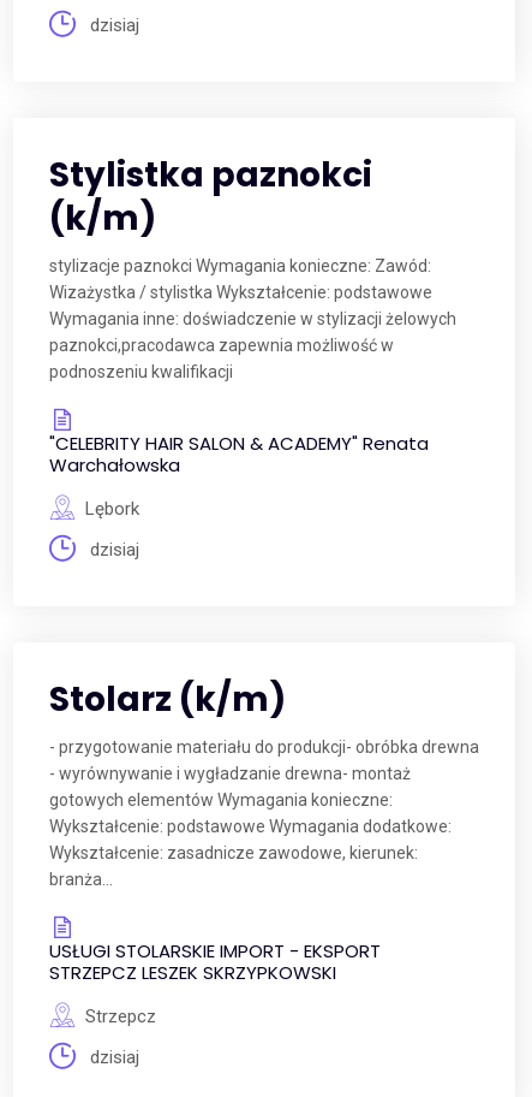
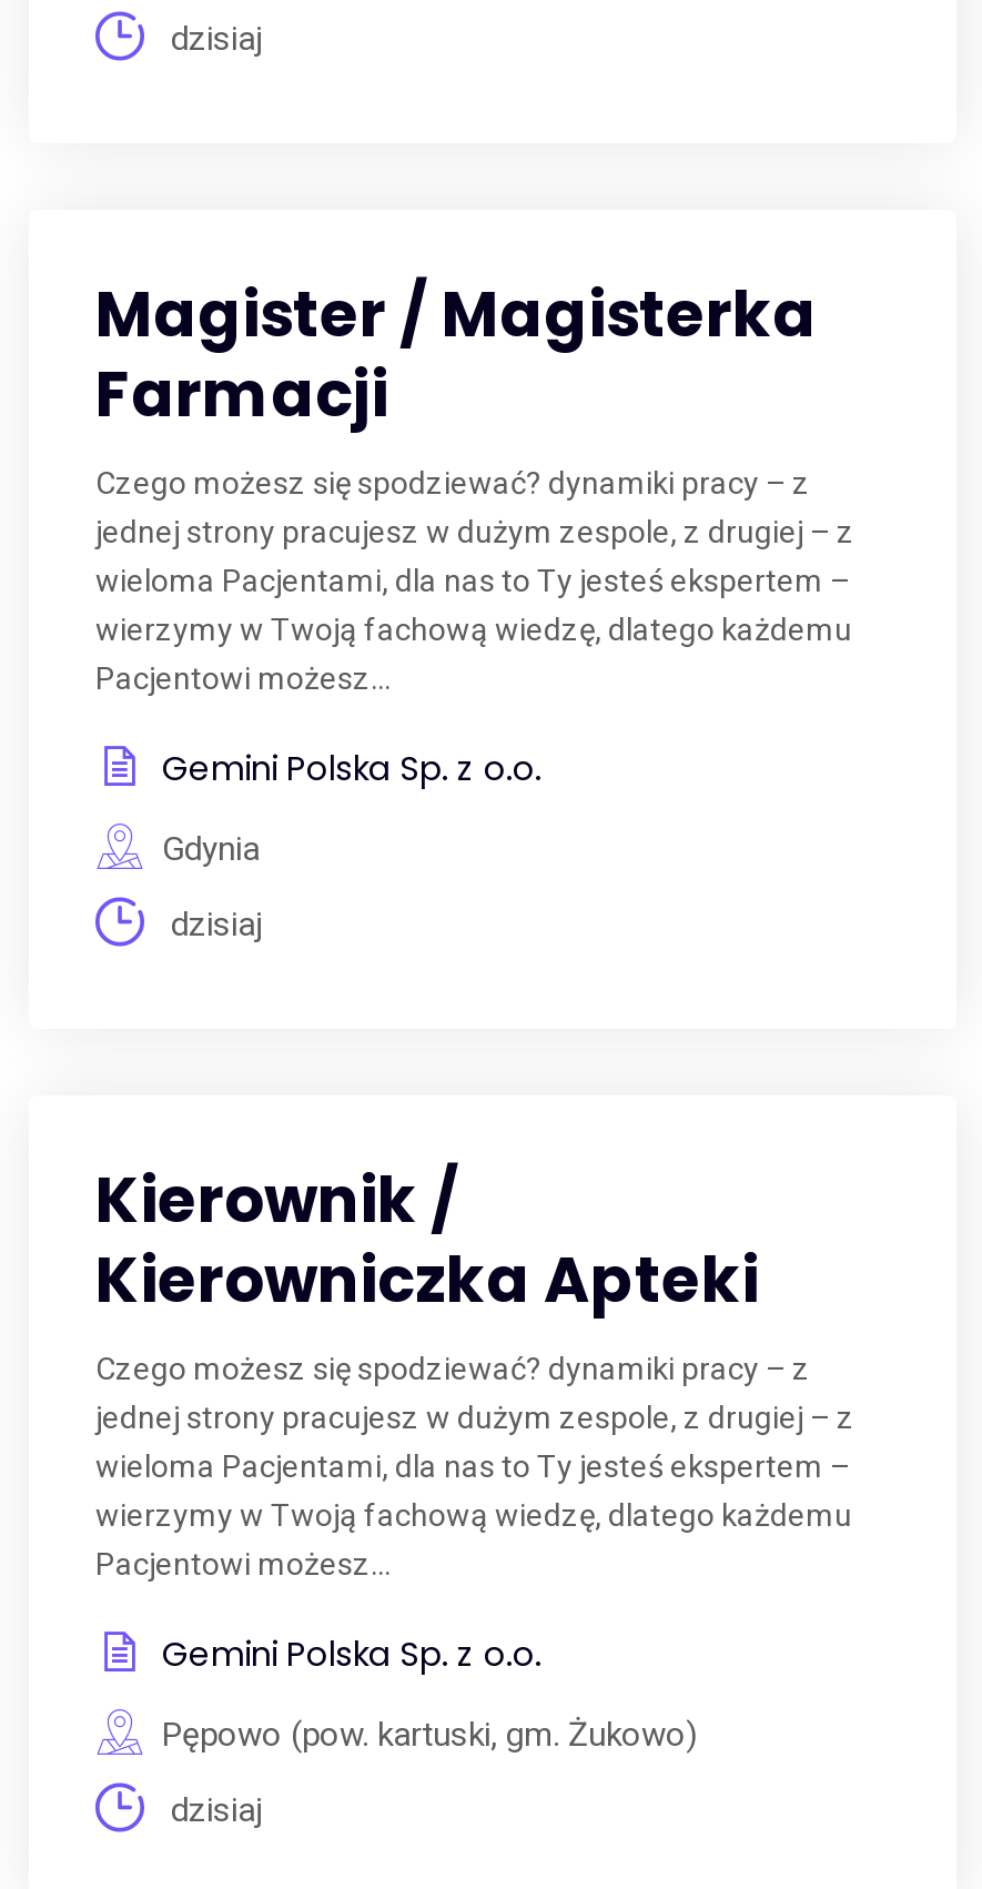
[49,152,456,381] Stylistka paznokci | (k/m) | stylizacje paznokci Wymagania konieczne: Zawód: | Wizażystka / stylistka Wykształcenie: podstawowe | Wymagania inne: doświadczenie w stylizacji żelowych | paznokci,pracodawca zapewnia możliwość w | podnoszeniu kwalifikacji -> [95,272,854,696] Magister / Magisterka | Farmacji | Czego możesz się spodziewać? dynamiki pracy – z | jednej strony pracujesz w dużym zespole, z drugiej – z | wieloma Pacjentami, dla nas to Ty jesteś ekspertem – | wierzymy w Twoją fachową wiedzę, dlatego każdemu | Pacjentowi możesz...
[49,431,429,478] "CELEBRITY HAIR SALON & ACADEMY" Renata | Warchałowska -> [162,745,541,791] Gemini Polska Sp. z o.o.
[85,498,139,520] Lębork -> [162,829,260,869] Gdynia
[49,676,479,889] Stolarz (k/m) | - przygotowanie materiału do produkcji- obróbka drewna | - wyrównywanie i wygładzanie drewna- montaż | gotowych elementów Wymagania konieczne: | Wykształcenie: podstawowe Wymagania dodatkowe: | Wykształcenie: zasadnicze zawodowe, kierunek: | branża... -> [95,1158,854,1582] Kierownik / | Kierowniczka Apteki | Czego możesz się spodziewać? dynamiki pracy – z | jednej strony pracujesz w dużym zespole, z drugiej – z | wieloma Pacjentami, dla nas to Ty jesteś ekspertem – | wierzymy w Twoją fachową wiedzę, dlatego każdemu | Pacjentowi możesz...
[49,938,381,985] USŁUGI STOLARSKIE IMPORT - EKSPORT | STRZEPCZ LESZEK SKRZYPKOWSKI -> [162,1630,541,1677] Gemini Polska Sp. z o.o.
[85,1006,156,1027] Strzepcz -> [162,1715,697,1755] Pępowo (pow. kartuski, gm. Żukowo)

